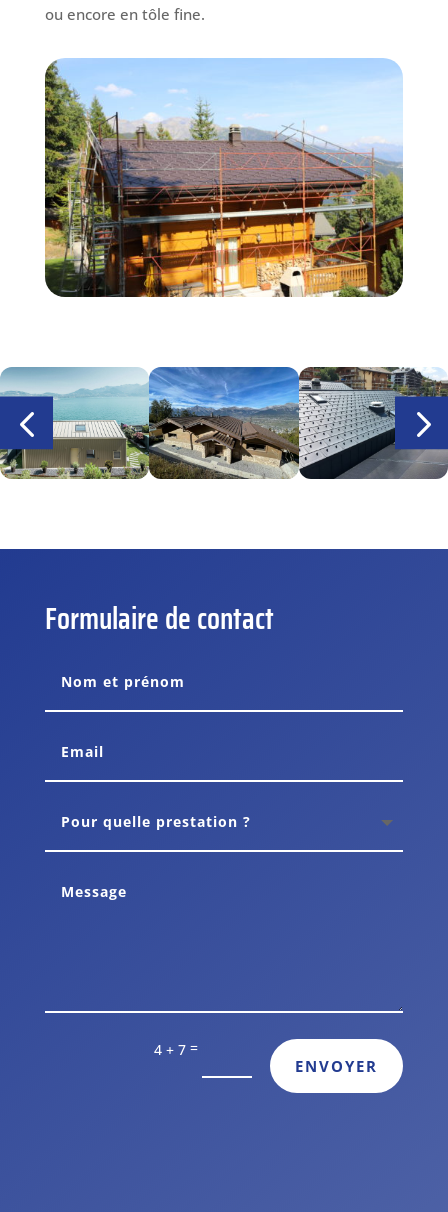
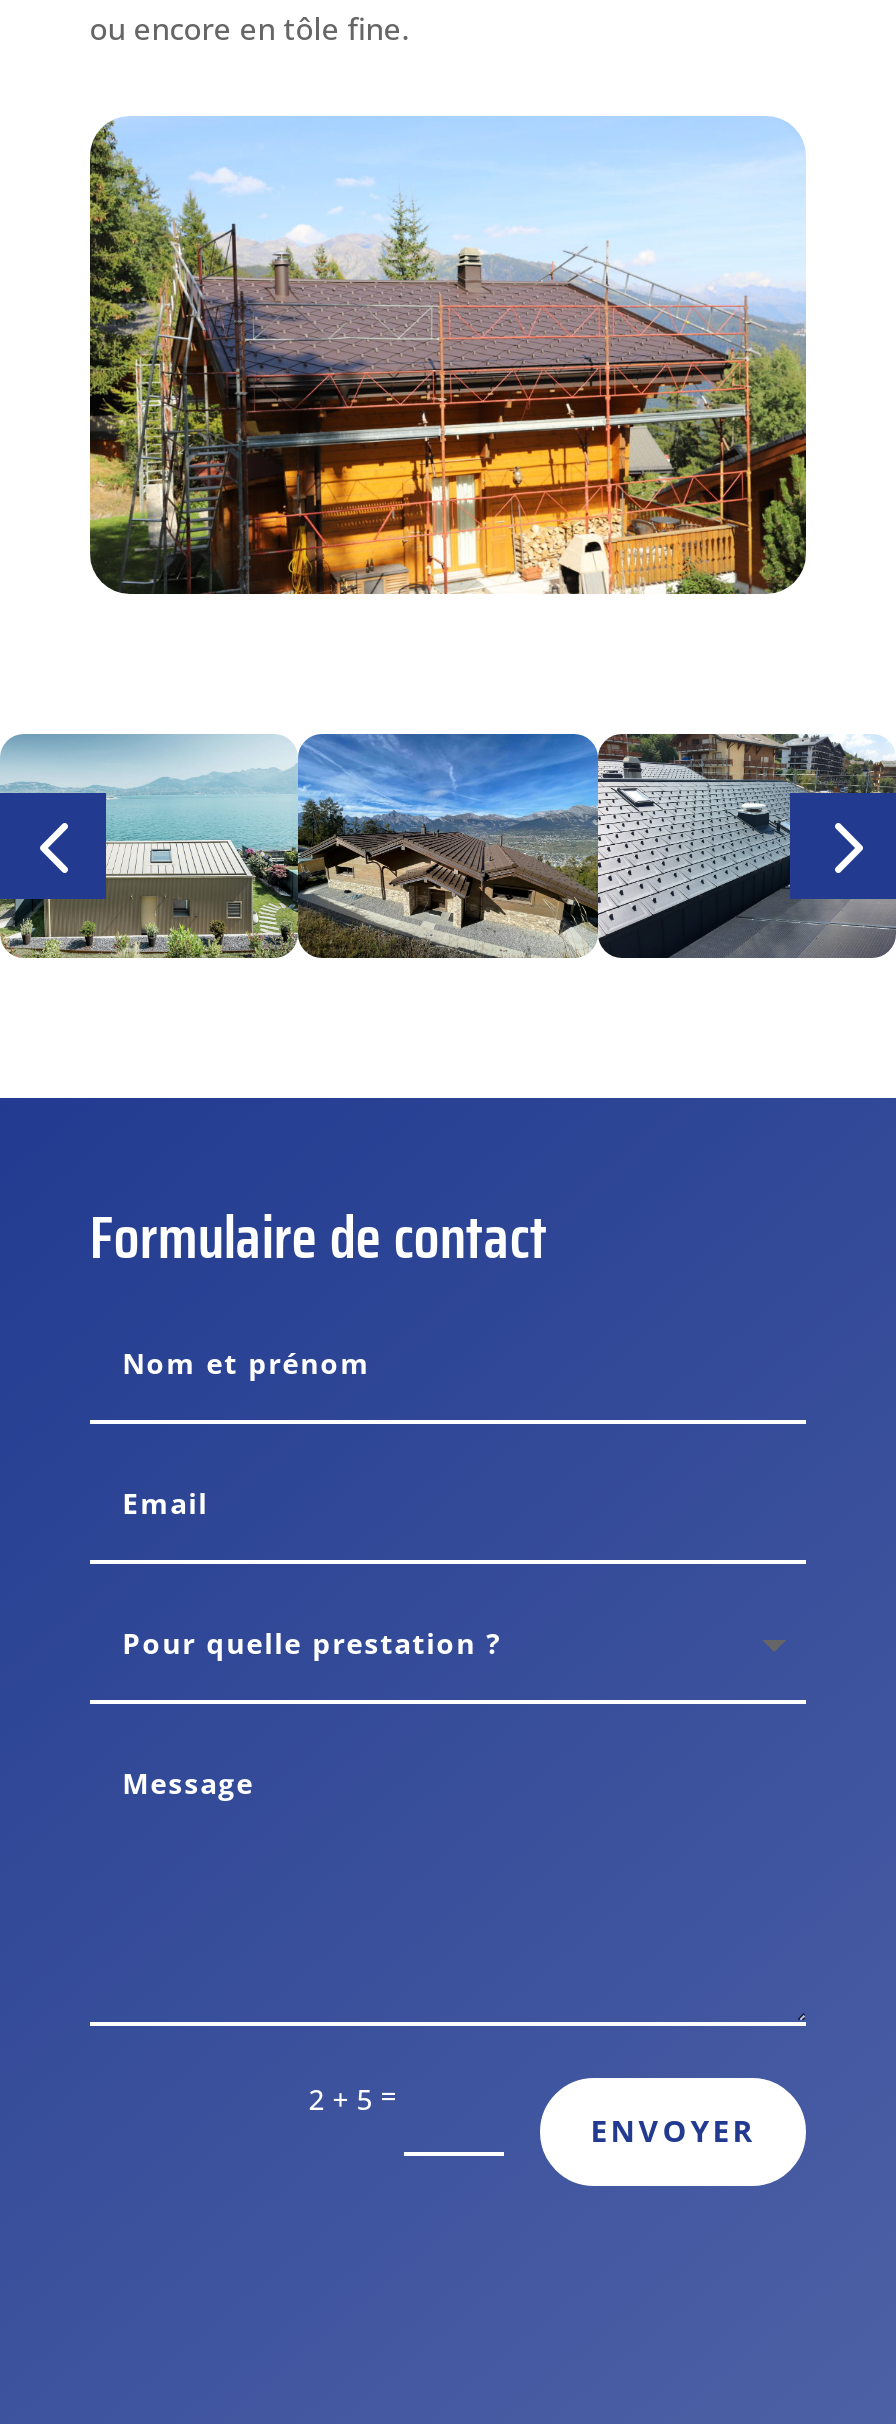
[154,1038,202,1059] 4 + 7 = -> [308,2076,404,2117] 2 + 5 =

